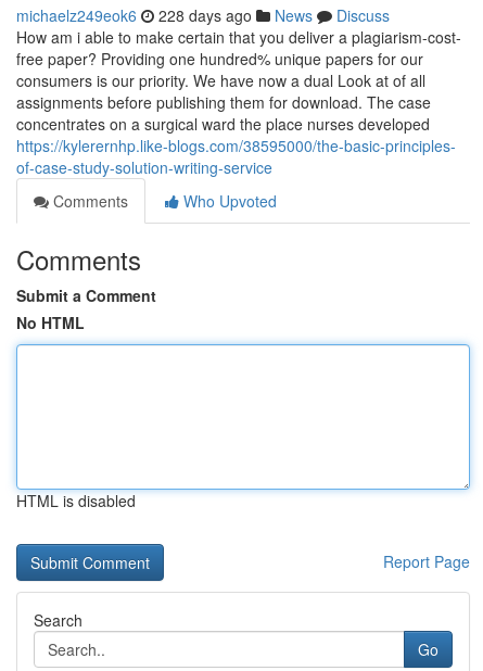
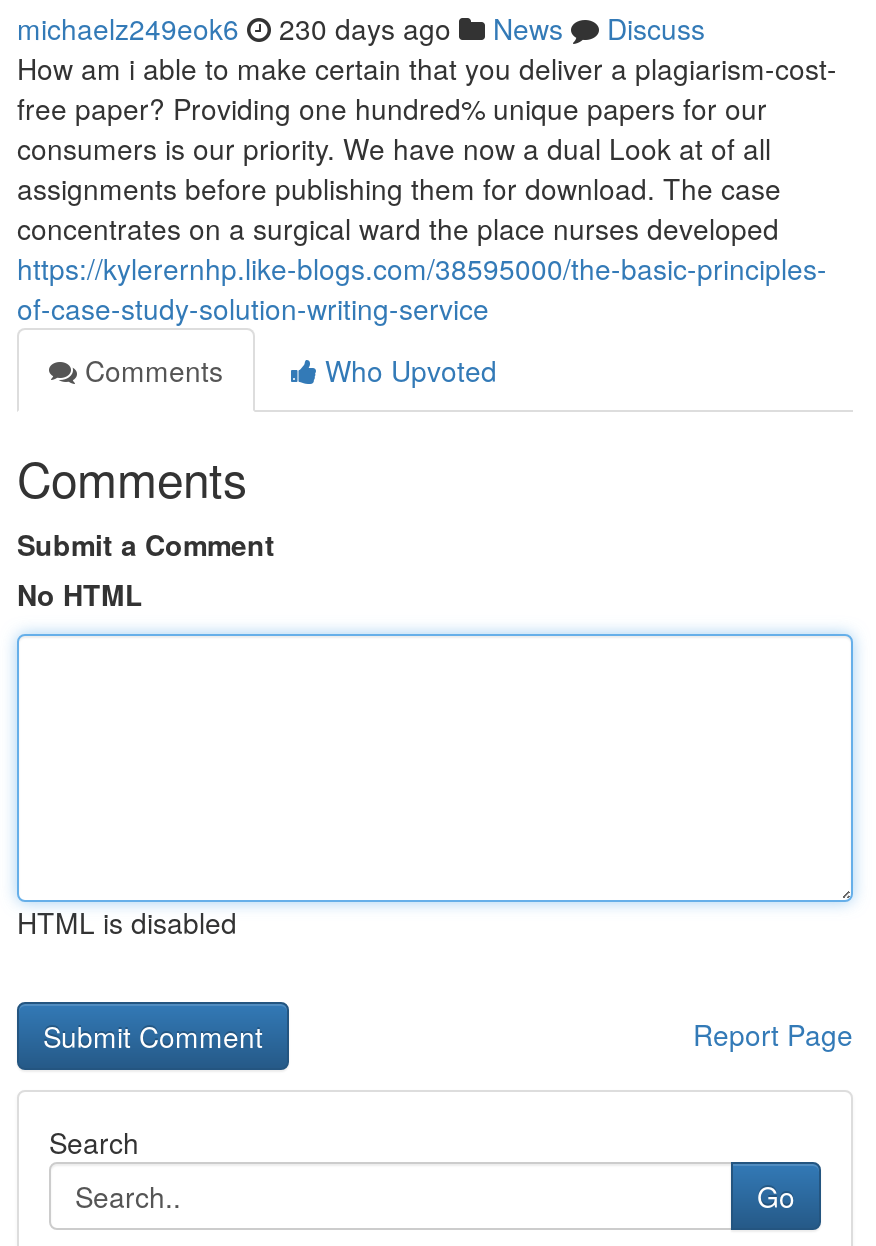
[16,4,390,26] michaelz249eok6 228 days ago News Discuss -> [17,8,705,48] michaelz249eok6 230 days ago News Discuss

